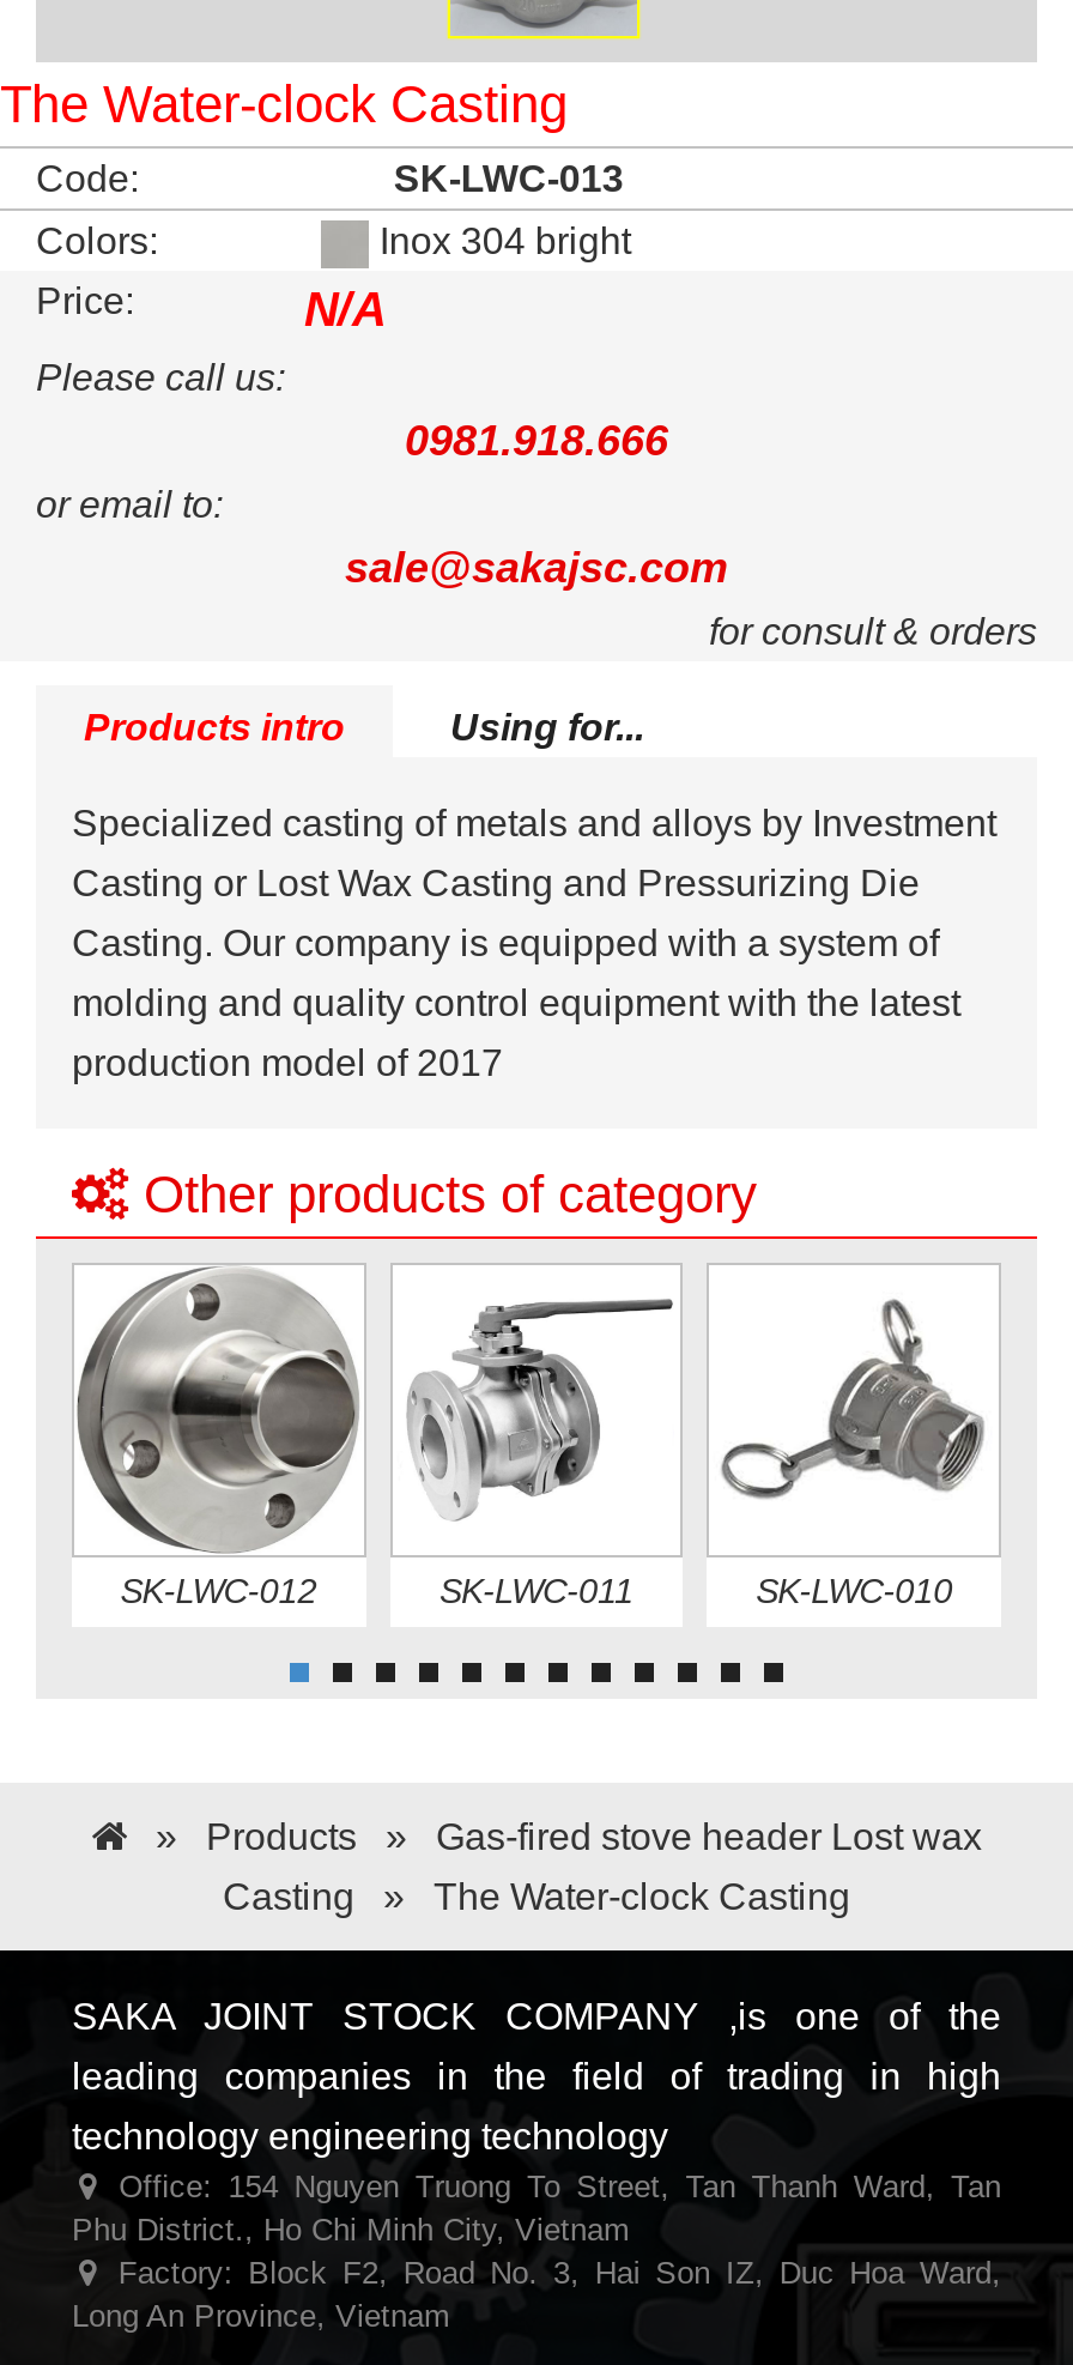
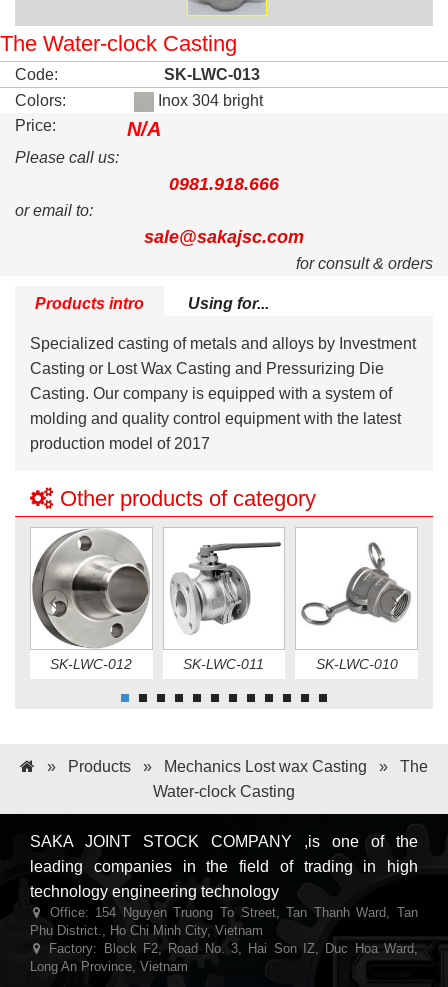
[127,1816,982,1857] » Products» Gas-fired stove header Lost wax -> [35,758,428,775] » Products» Mechanics Lost wax Casting» The
[223,1876,850,1917] Casting» The Water-clock Casting -> [153,783,295,800] Water-clock Casting

